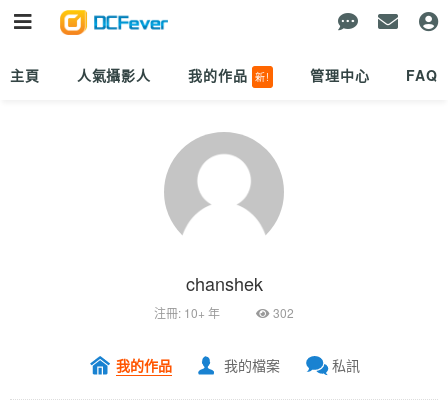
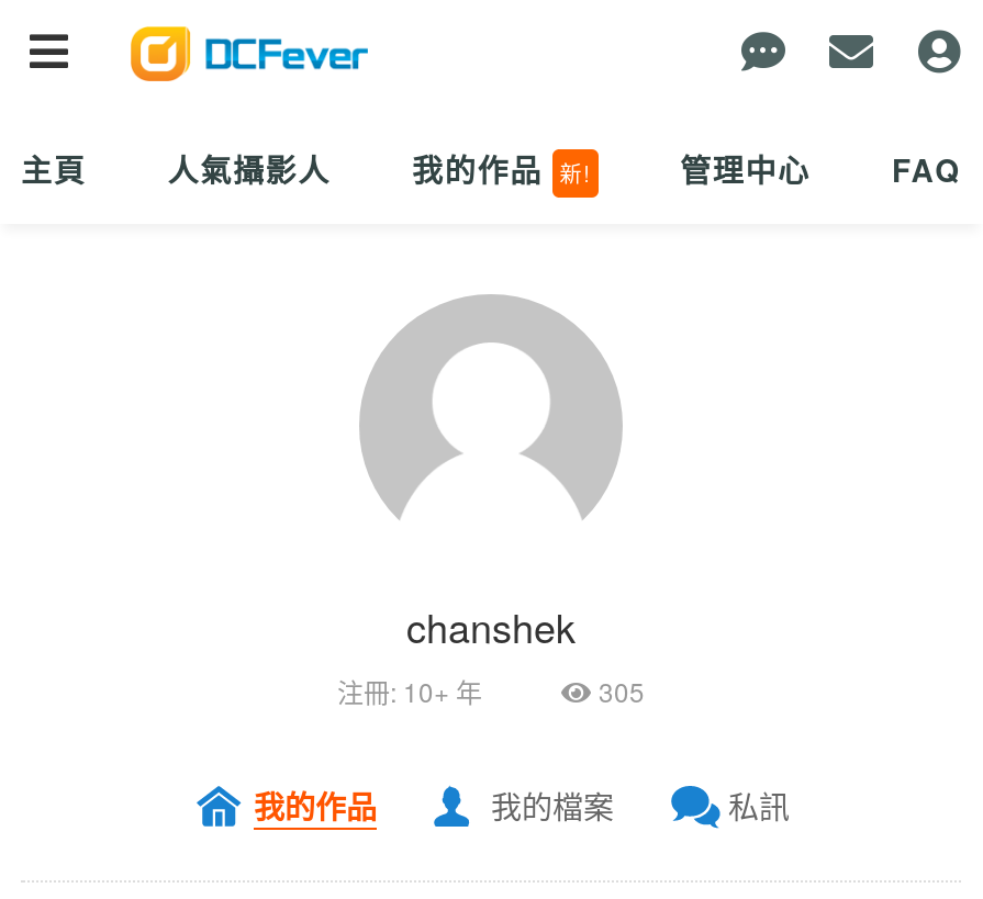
[154,304,294,321] 注冊: 10+ 年 302 -> [337,671,645,708] 注冊: 10+ 年 305

